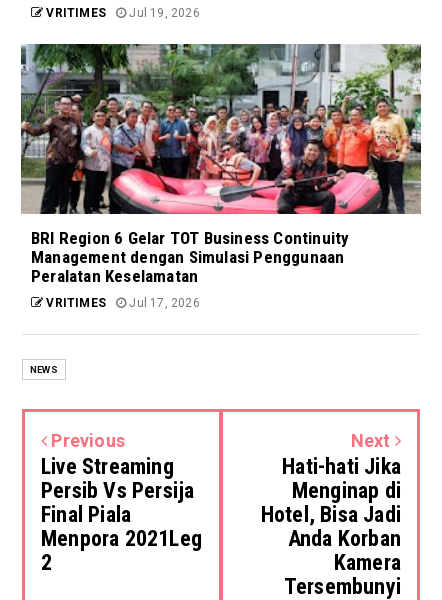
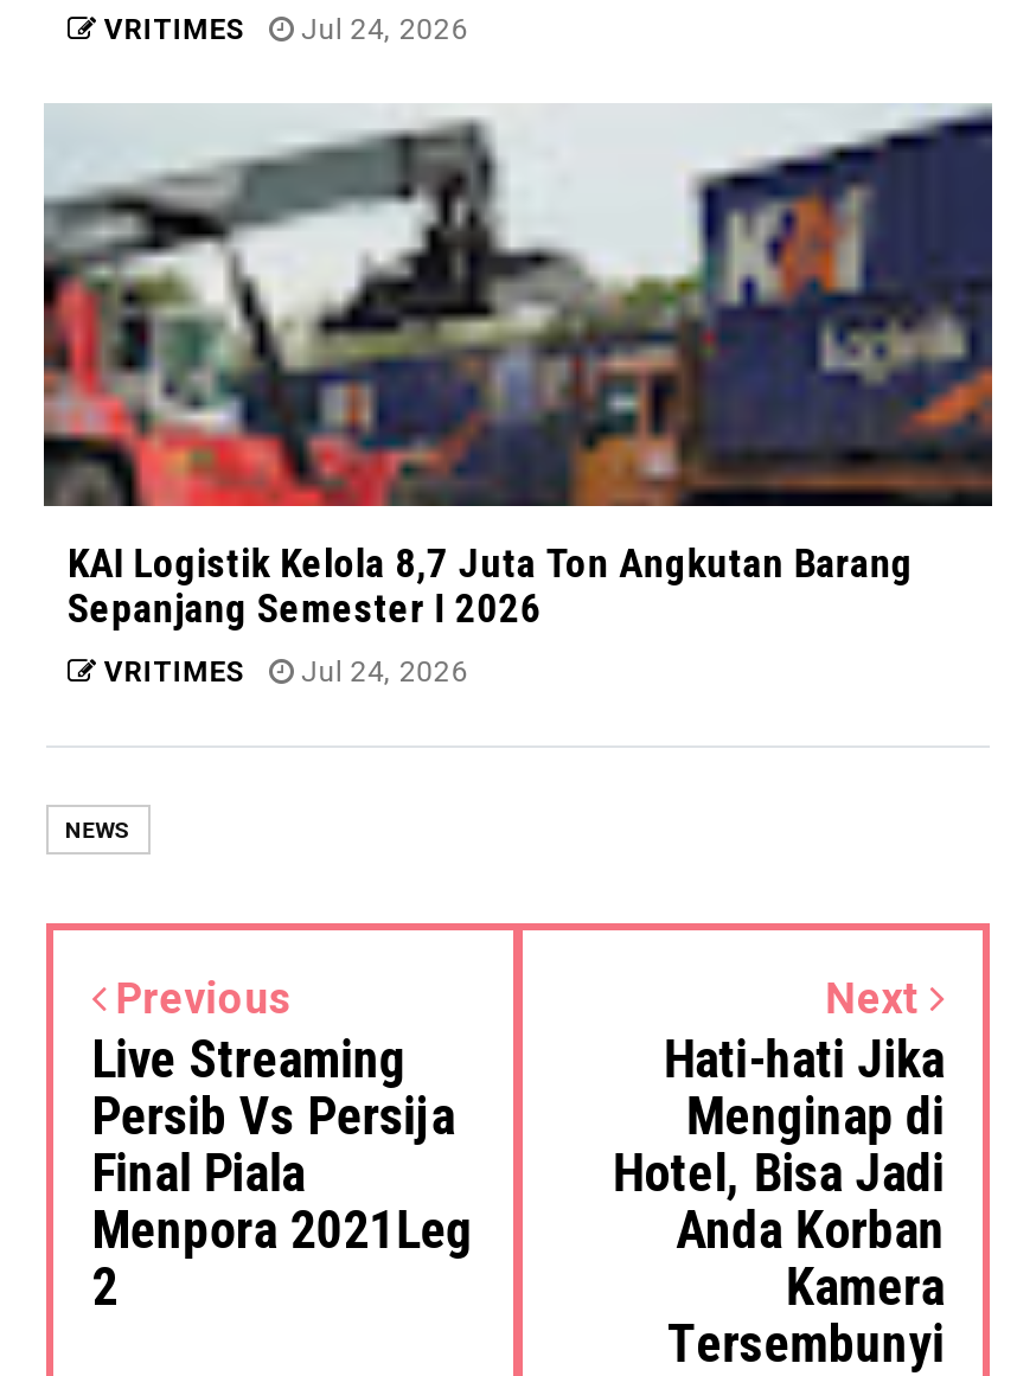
[43,6,200,20] VRITIMES Jul 19, 2026 -> [96,13,468,46] VRITIMES Jul 24, 2026
[20,43,422,286] [image] | BRI Region 6 Gelar TOT Business Continuity | Management dengan Simulasi Penggunaan | Peralatan Keselamatan -> [44,103,994,632] [image] | KAI Logistik Kelola 8,7 Juta Ton Angkutan Barang | Sepanjang Semester I 2026
[43,296,200,310] VRITIMES Jul 17, 2026 -> [96,656,468,689] VRITIMES Jul 24, 2026

